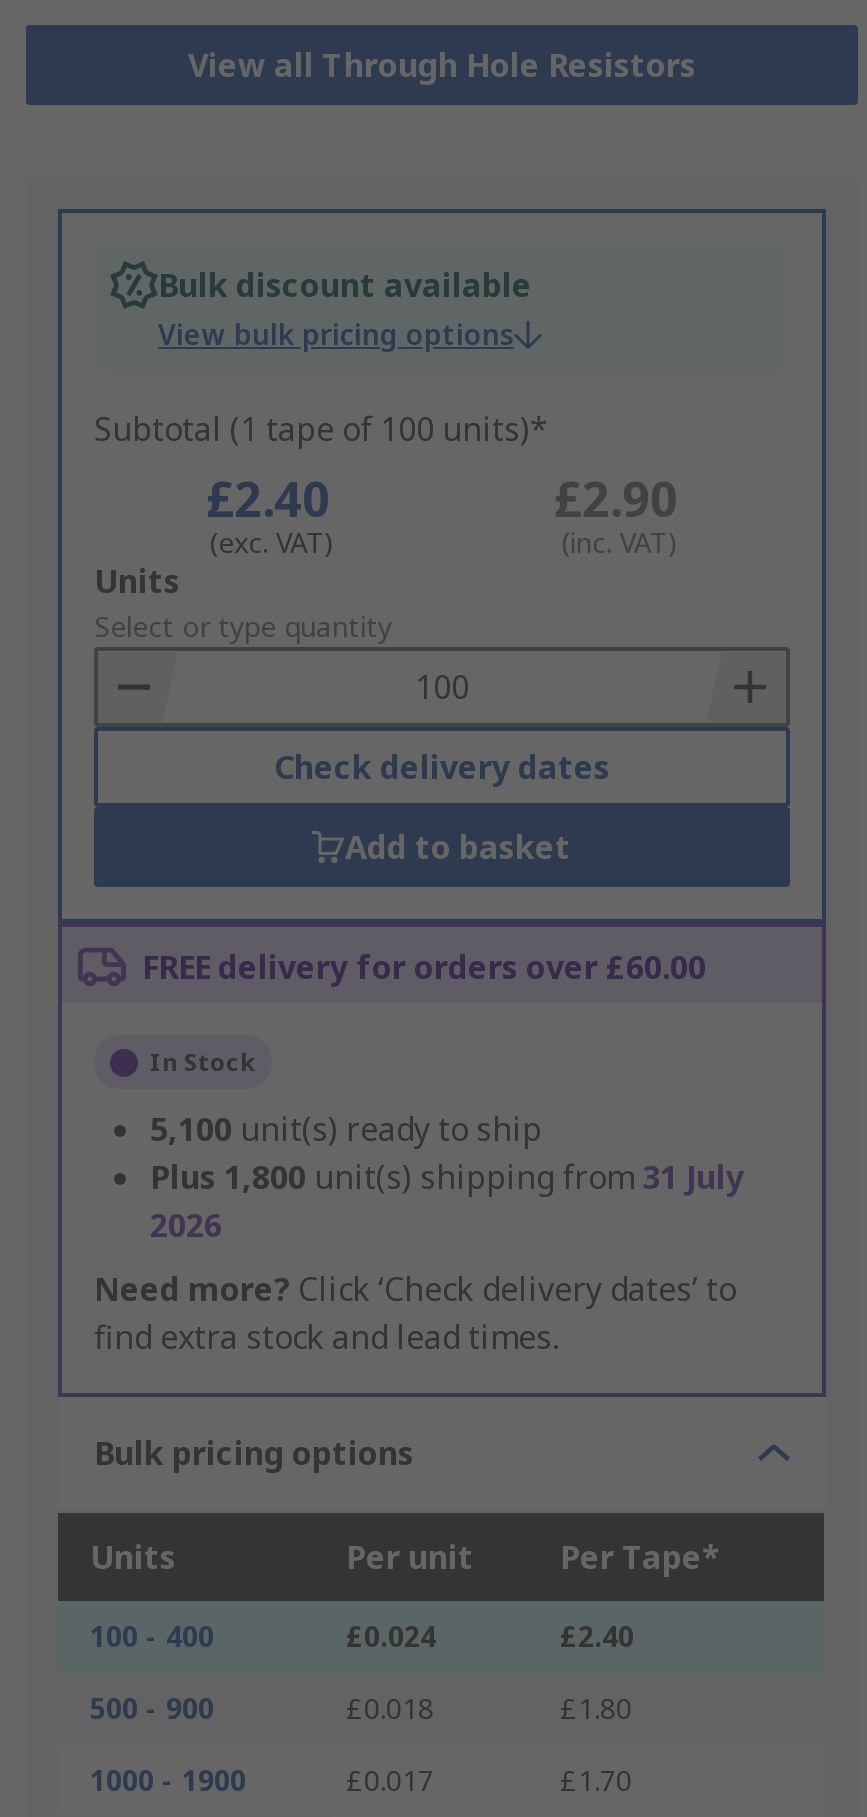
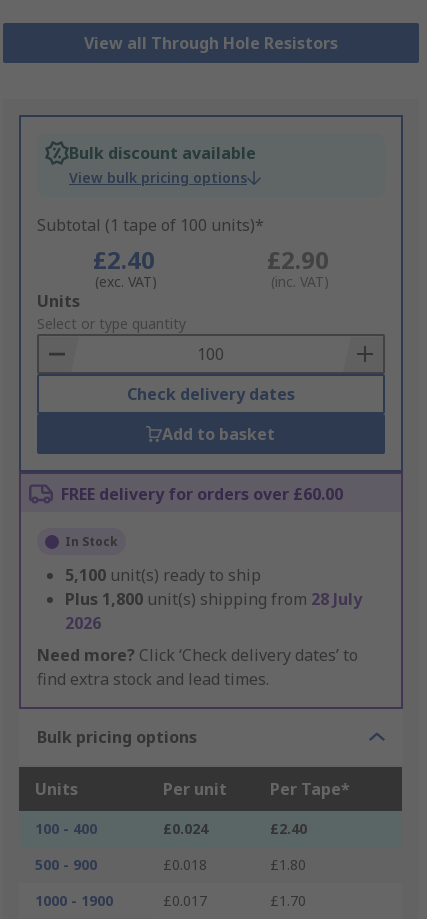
[150,1156,744,1200] Plus 1,800 unit(s) shipping from 31 July -> [65,588,362,610] Plus 1,800 unit(s) shipping from 28 July

